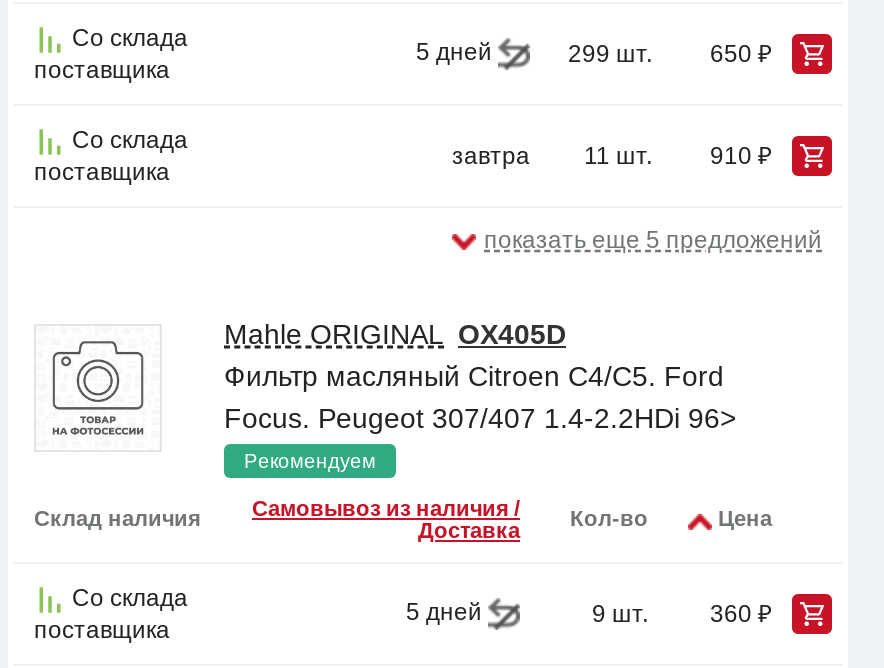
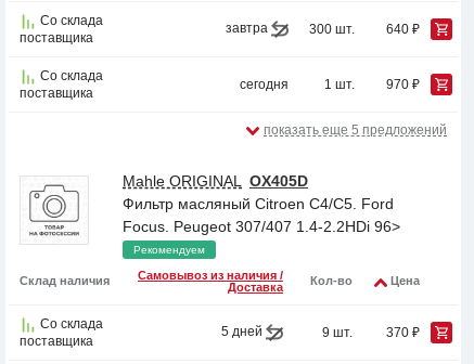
[416,38,772,68] 5 дней | 299 шт. | 650 ₽ -> [226,21,420,37] завтра | 300 шт. | 640 ₽
[452,142,772,170] завтра | 11 шт. | 910 ₽ -> [240,77,420,92] сегодня | 1 шт. | 970 ₽
[710,600,772,628] 360 ₽ -> [386,325,420,340] 370 ₽

